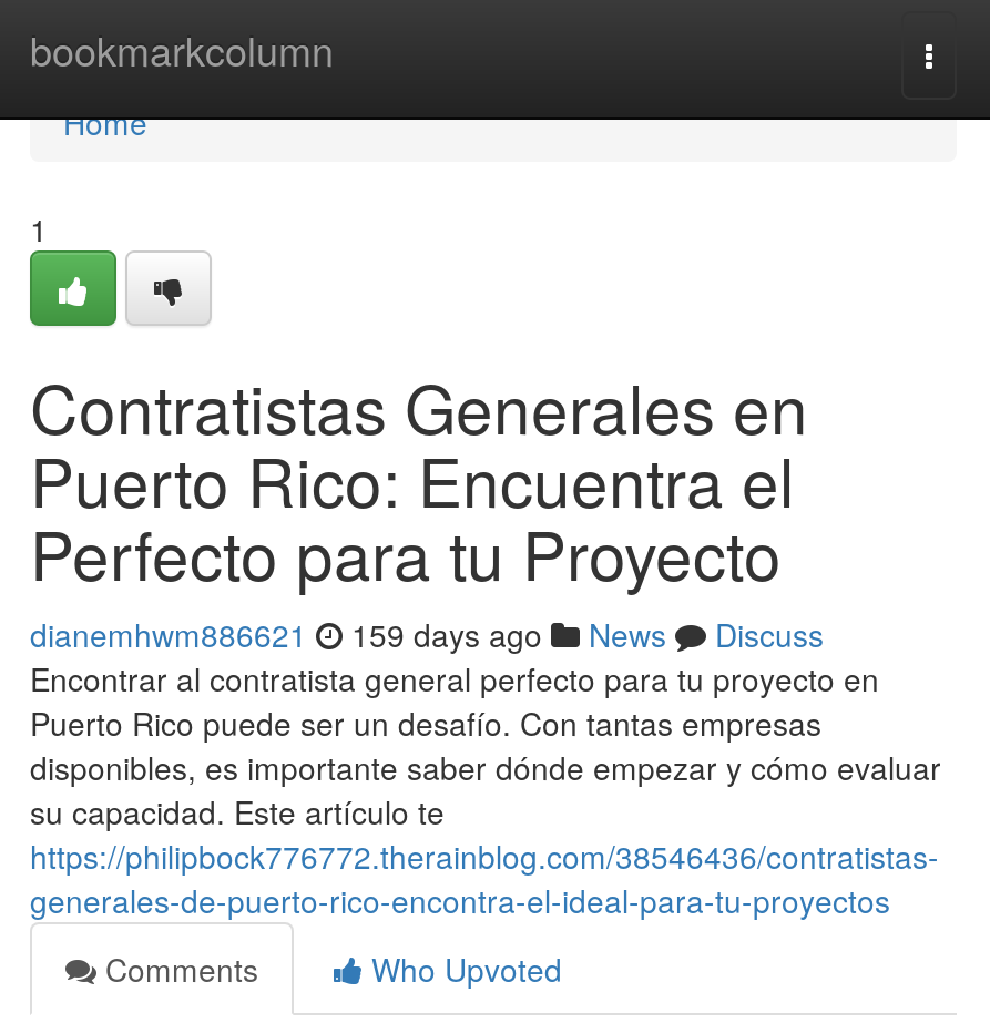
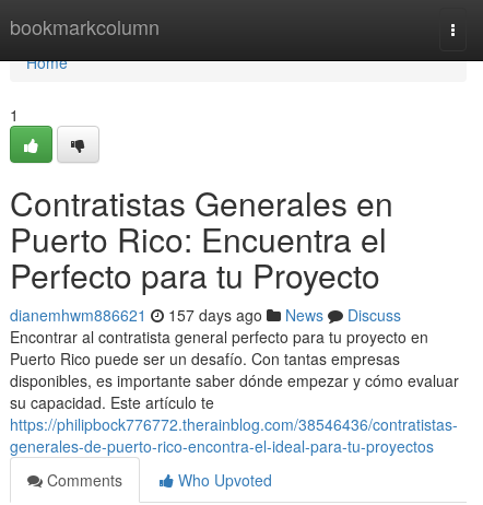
[30,612,824,656] dianemhwm886621 159 days ago News Discuss -> [10,304,401,326] dianemhwm886621 157 days ago News Discuss

